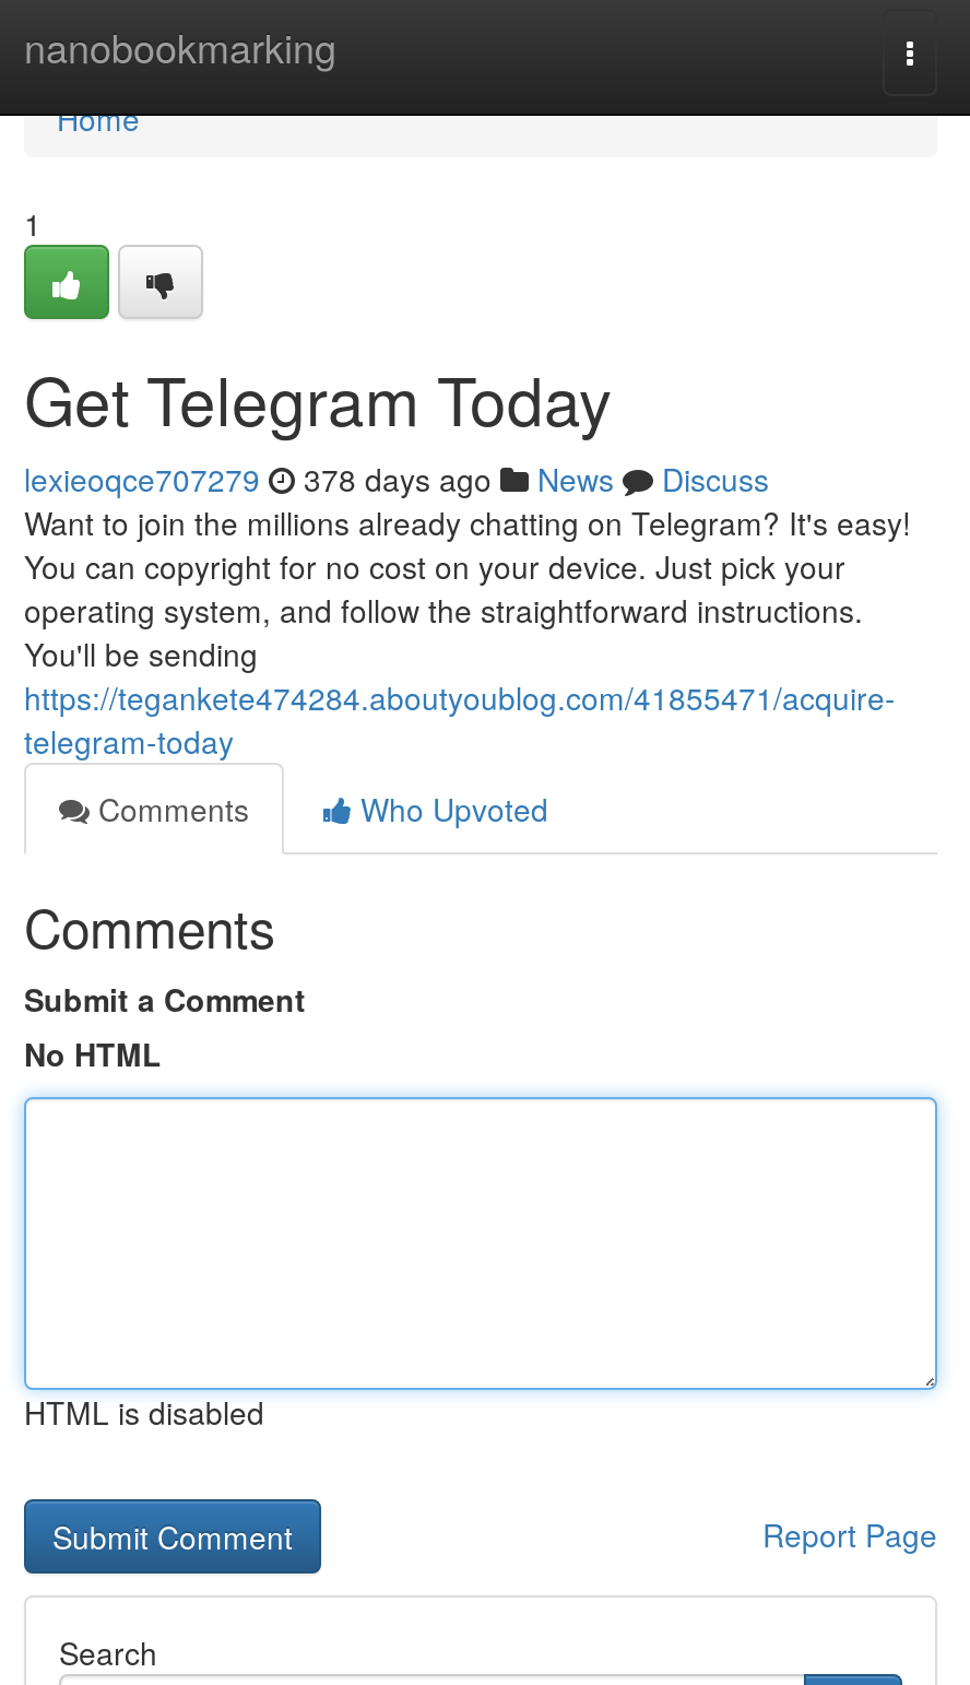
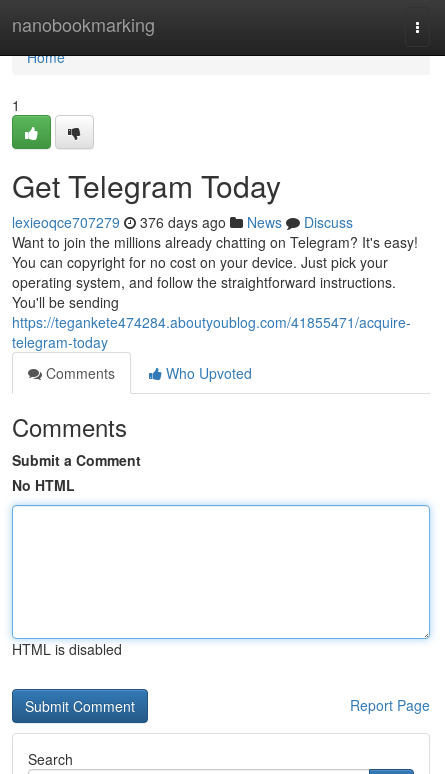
[24,457,769,500] lexieoqce707279 378 days ago News Discuss -> [12,212,353,232] lexieoqce707279 376 days ago News Discuss

